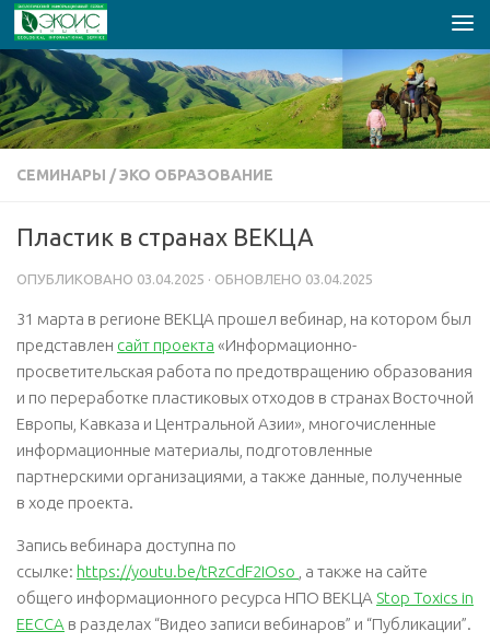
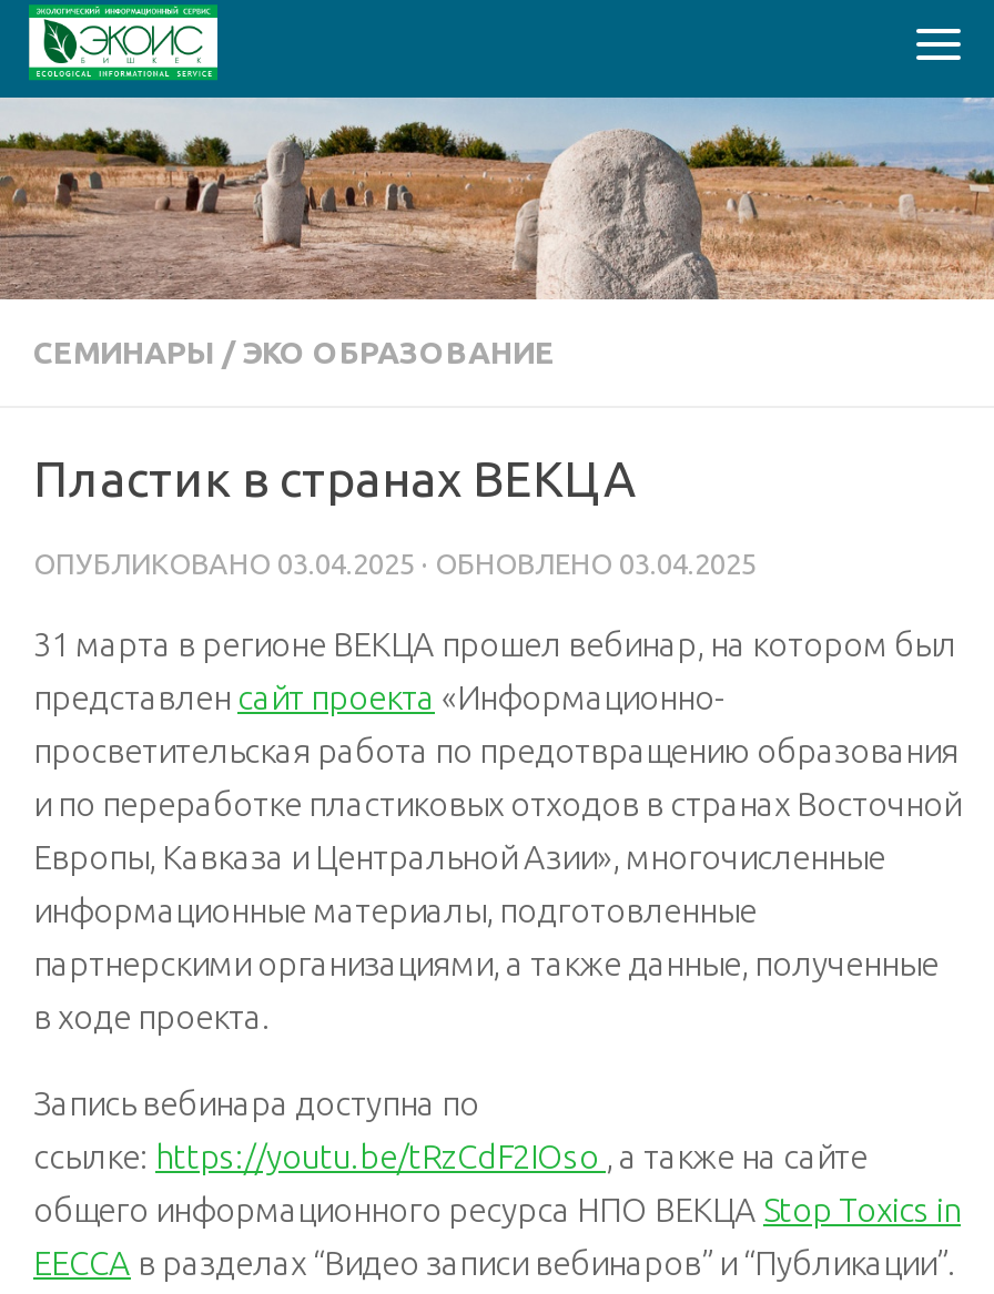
[3,49,487,150] [image] -> [7,95,987,302] [image]

